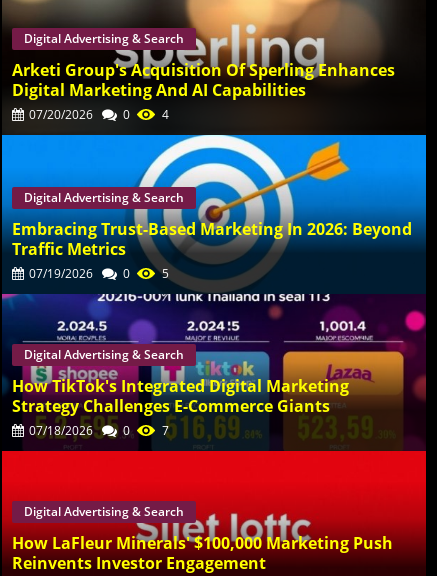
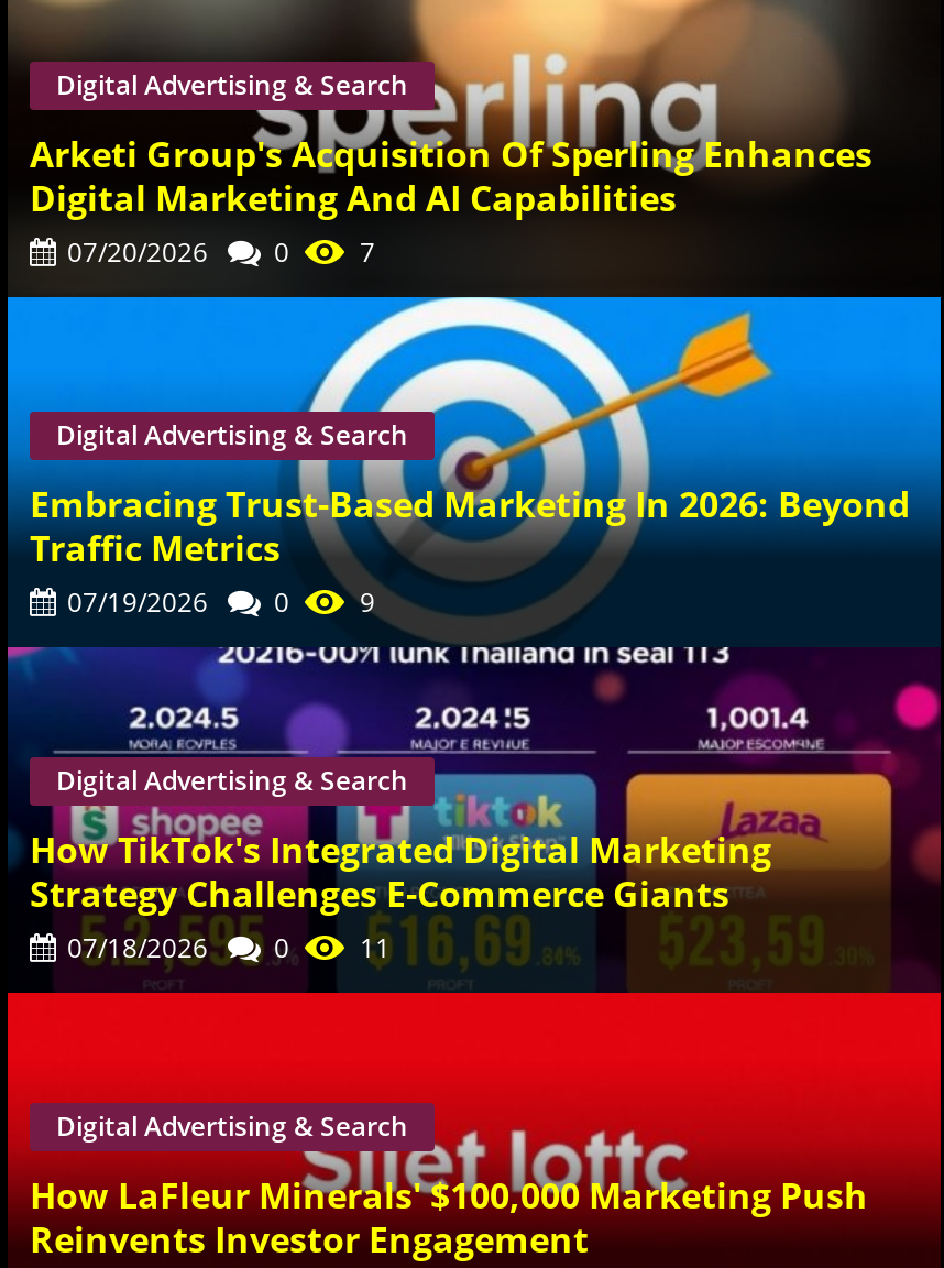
[26,105,169,122] 07/20/2026 0 4 -> [61,232,375,270] 07/20/2026 0 7
[26,264,169,281] 07/19/2026 0 5 -> [61,582,375,620] 07/19/2026 0 9
[26,421,169,438] 07/18/2026 0 7 -> [61,928,391,965] 07/18/2026 0 11

